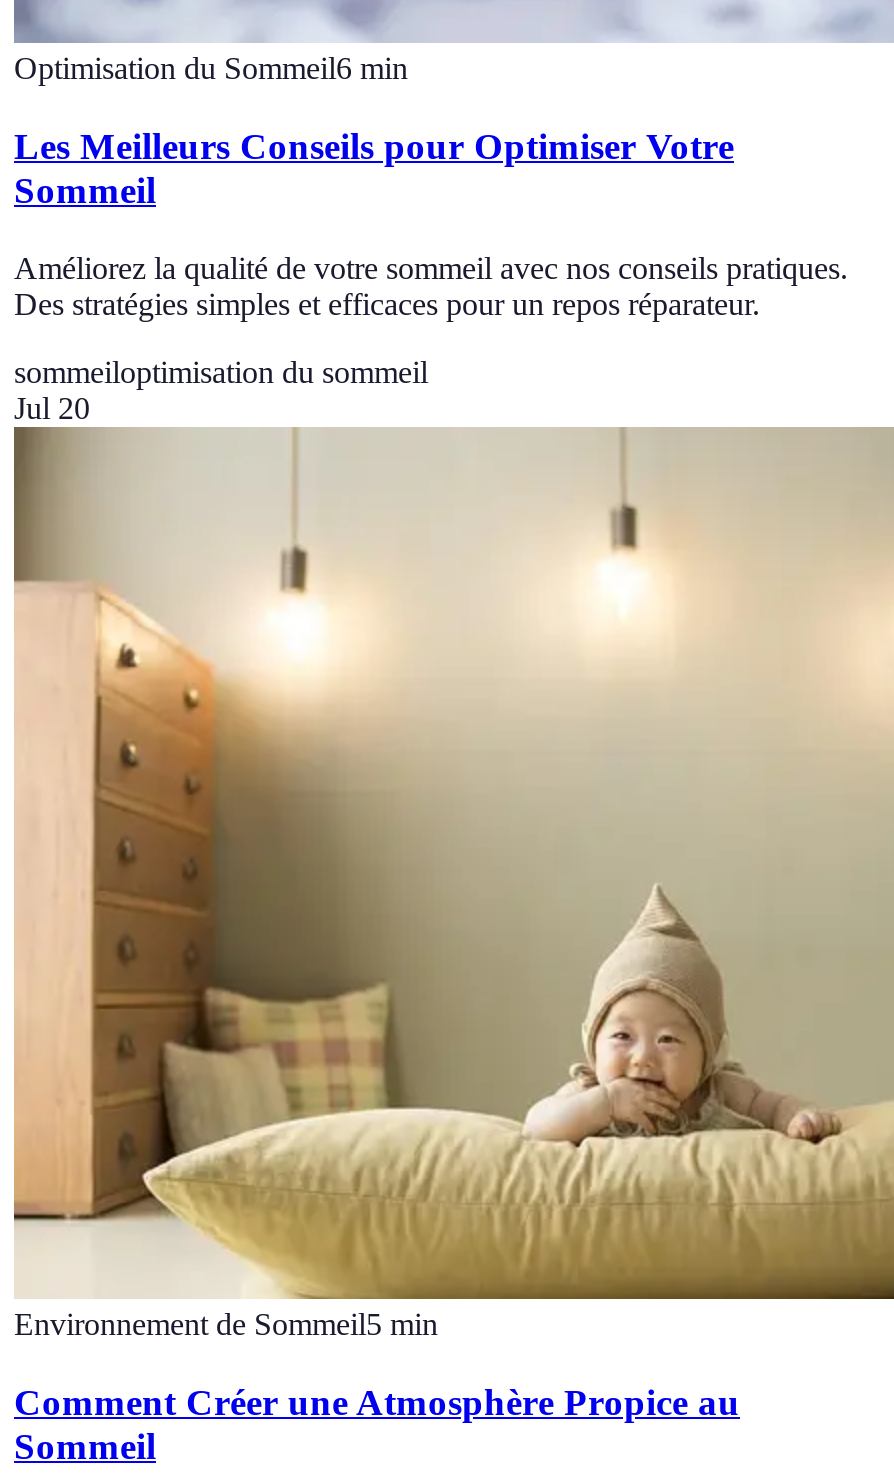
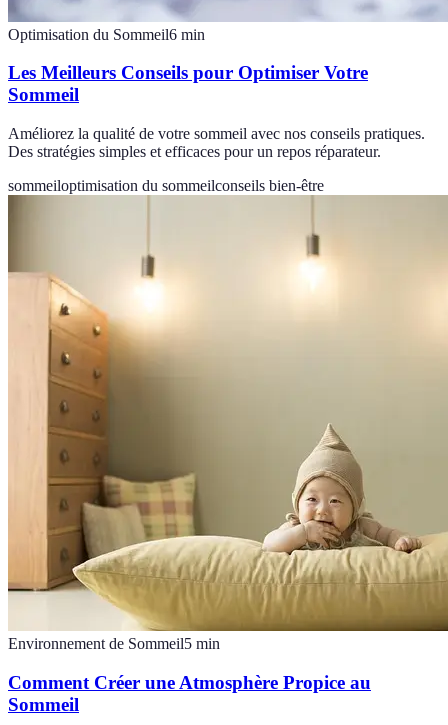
[14,354,428,424] sommeiloptimisation du sommeil | Jul 20 -> [8,177,324,194] sommeiloptimisation du sommeilconseils bien-être

